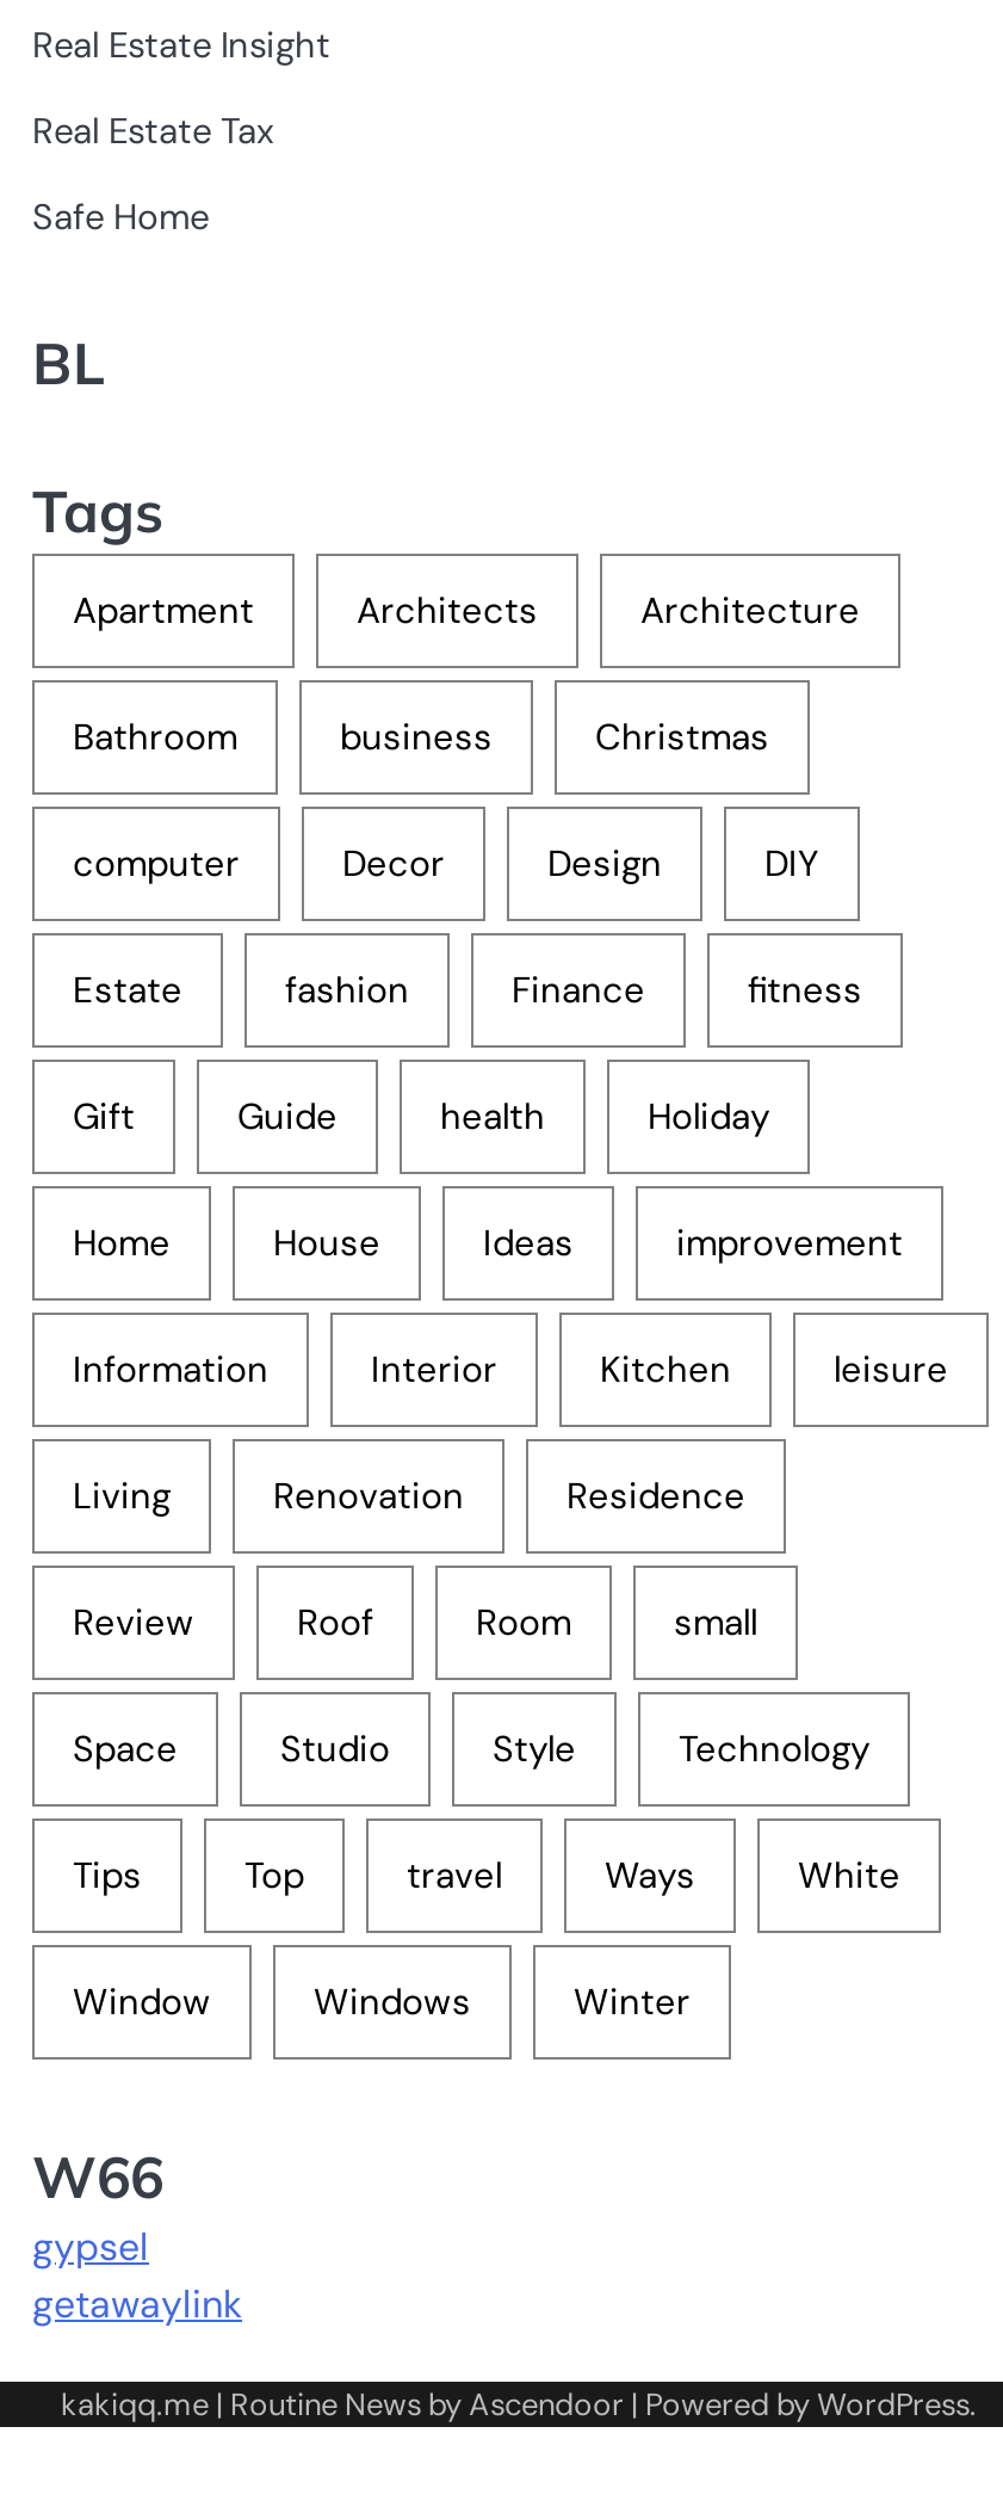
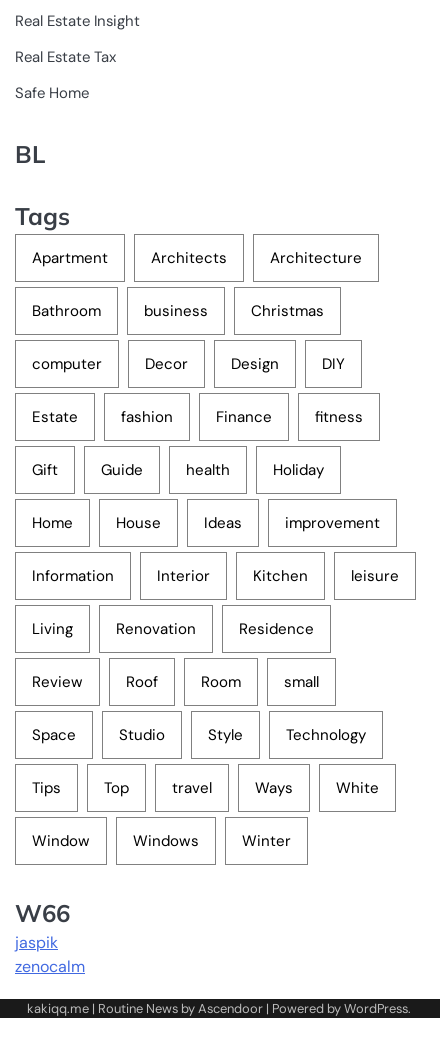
[32,2220,242,2328] gypsel | getawaylink -> [15,932,85,977] jaspik | zenocalm

